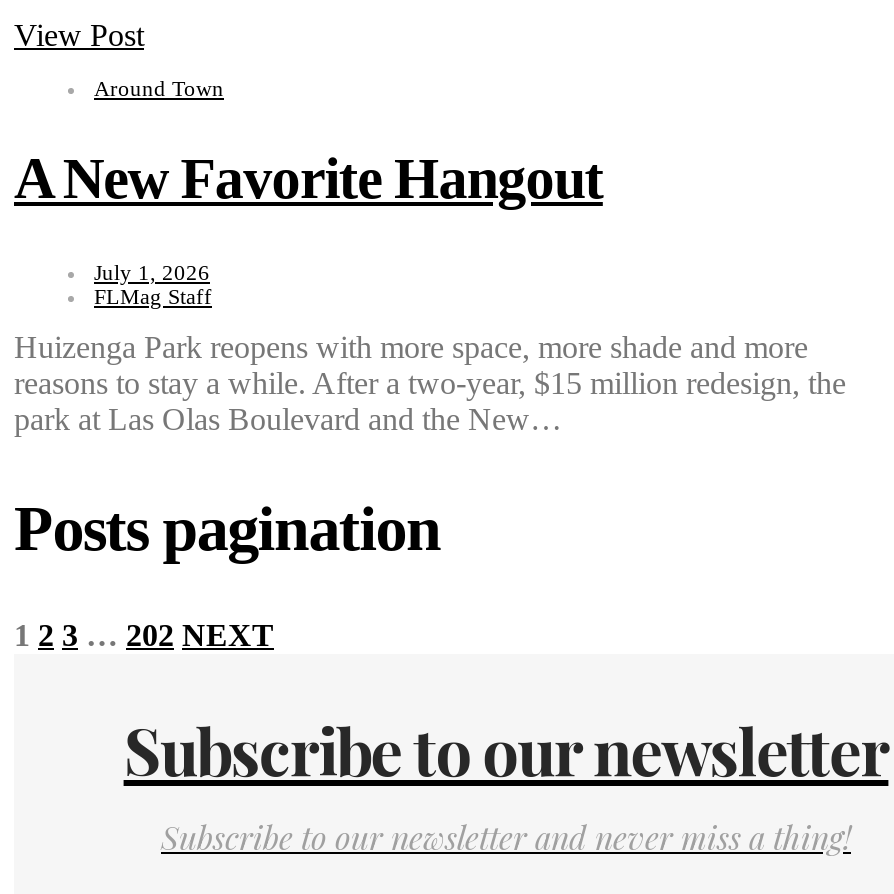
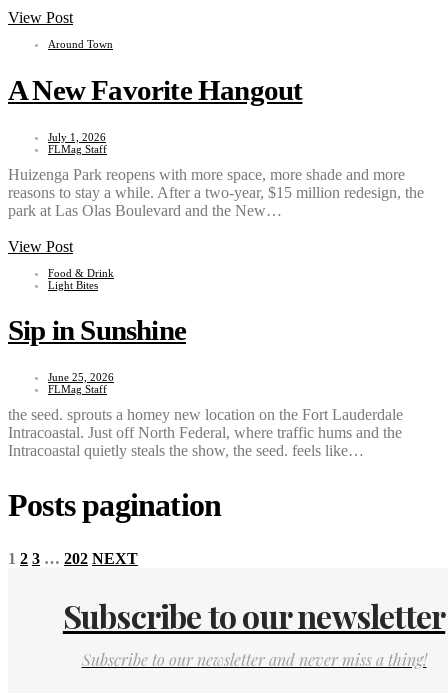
none -> [8,238,403,459] View Post | Food & Drink | Light Bites | Sip in Sunshine | June 25, 2026 | FLMag Staff | the seed. sprouts a homey new location on the Fort Lauderdale | Intracoastal. Just off North Federal, where traffic hums and the | Intracoastal quietly steals the show, the seed. feels like…

